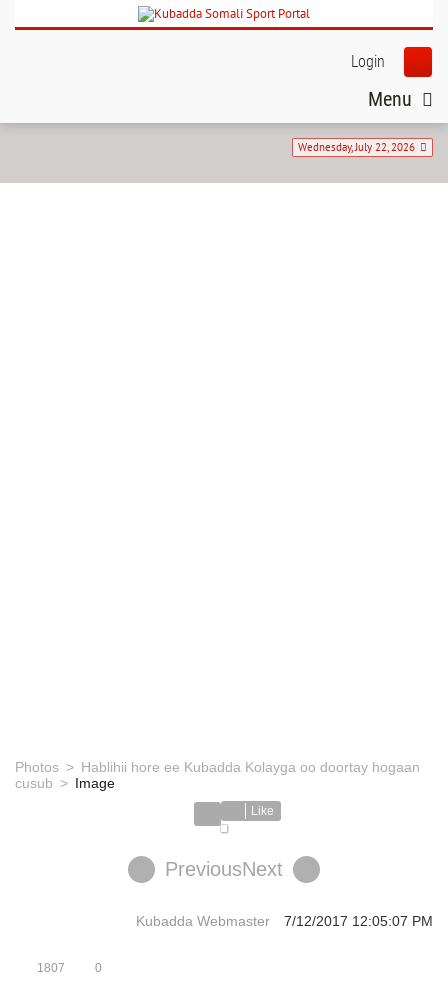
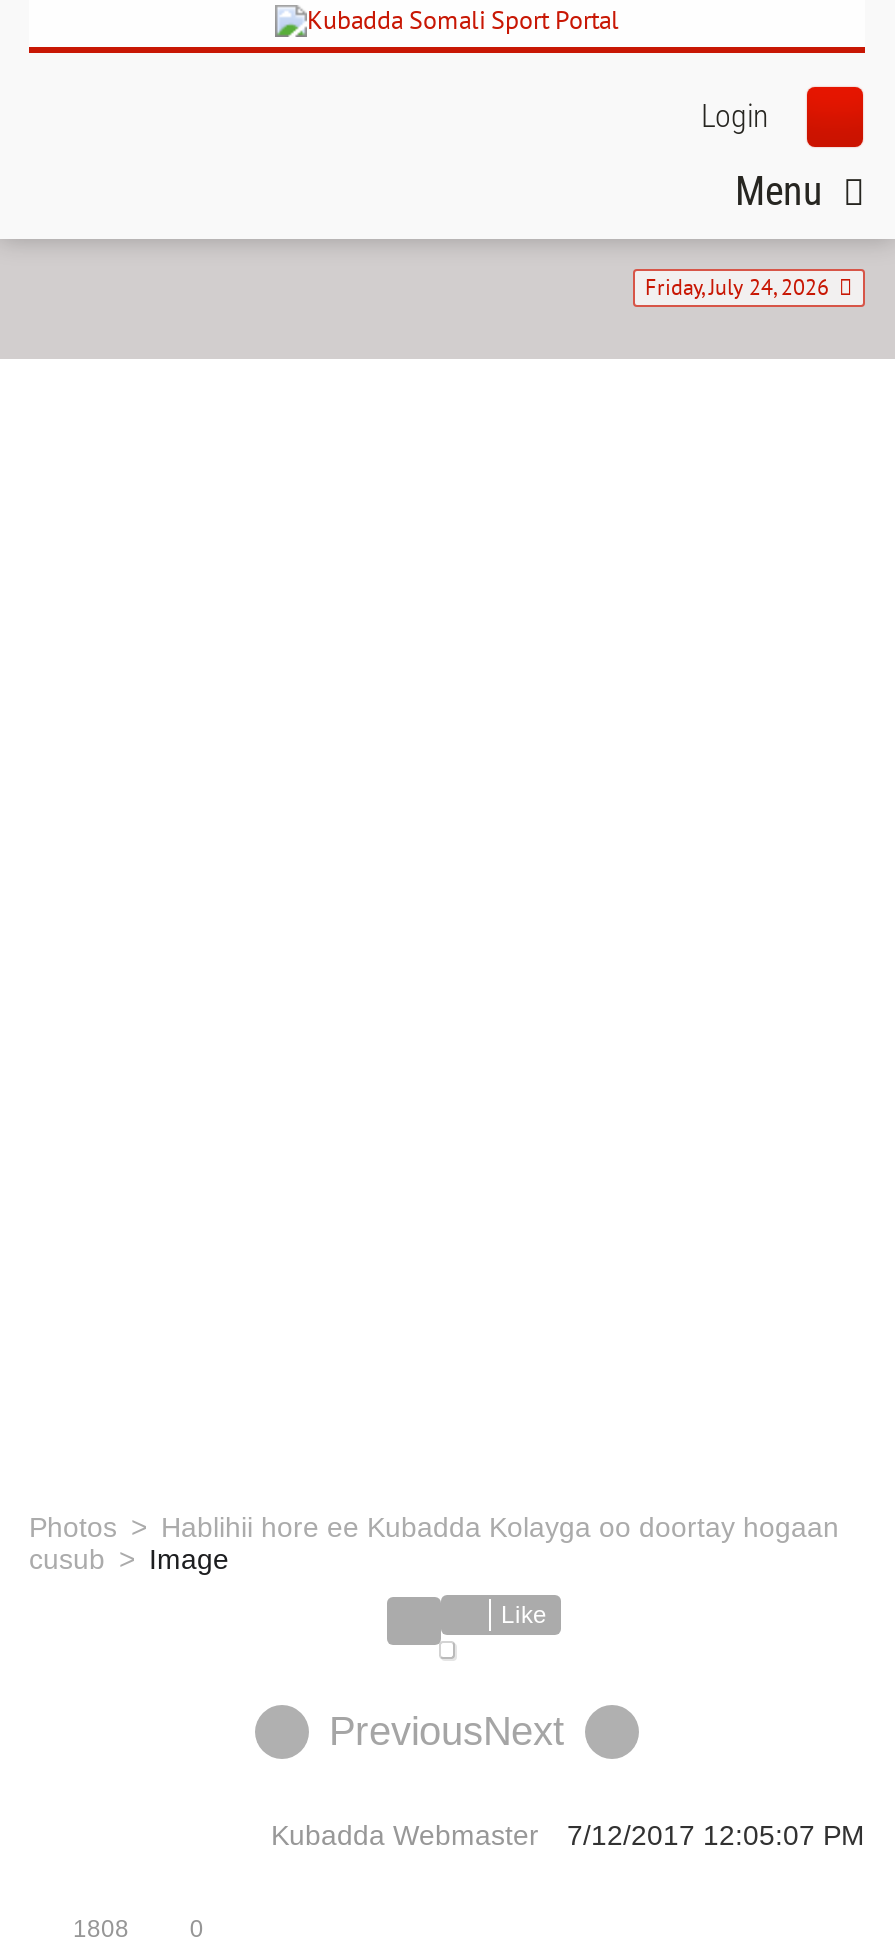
[298,140,415,154] Wednesday, July 22, 2026 -> [645,273,829,301] Friday, July 24, 2026
[37,961,65,975] 1807 -> [73,1915,129,1943] 1808

